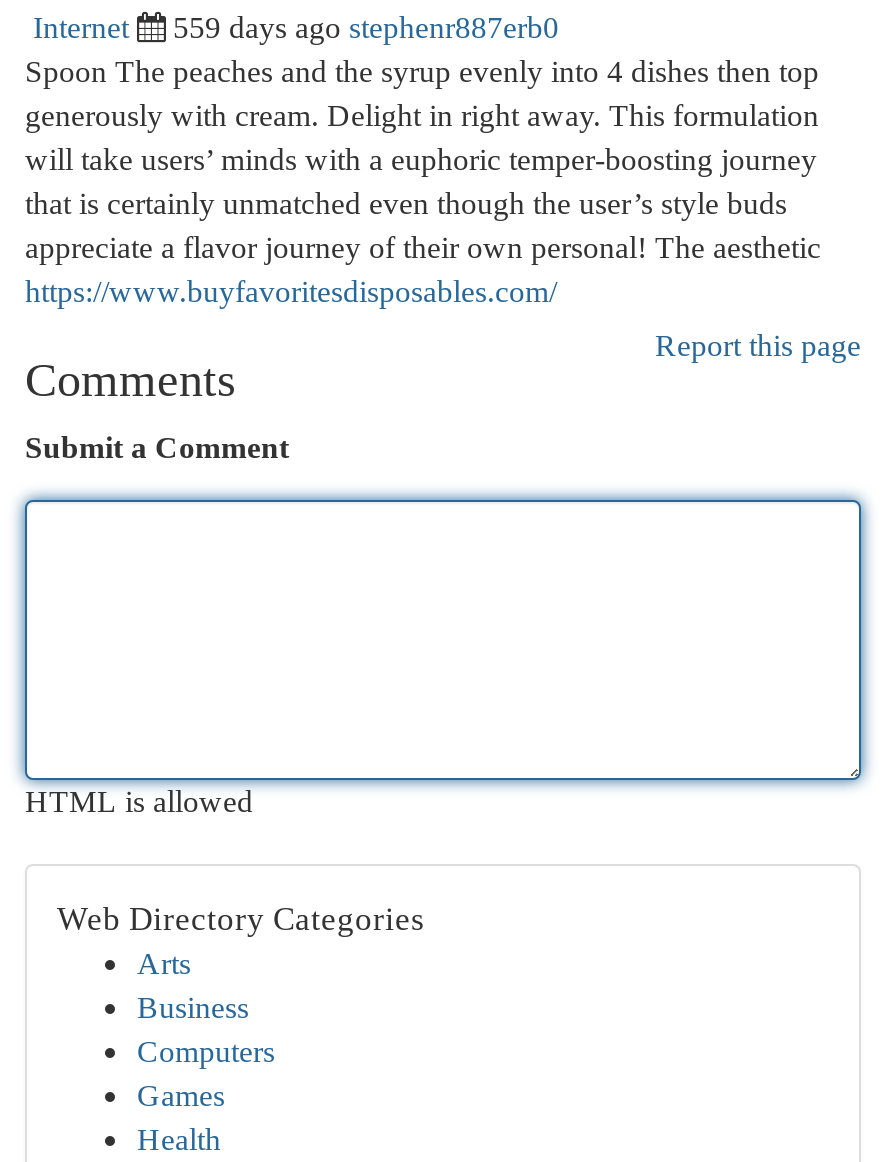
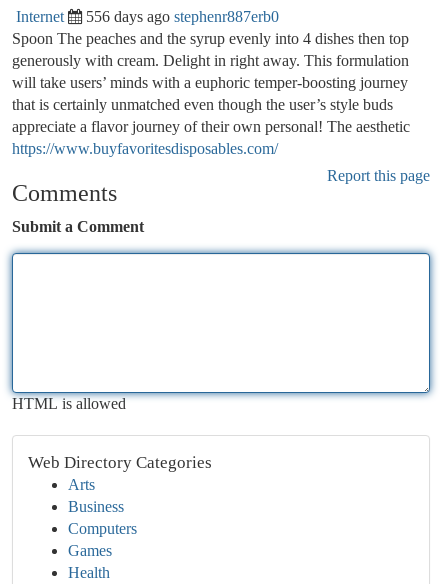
[173,10,559,44] 559 days ago stephenr887erb0 -> [86,8,279,25] 556 days ago stephenr887erb0

